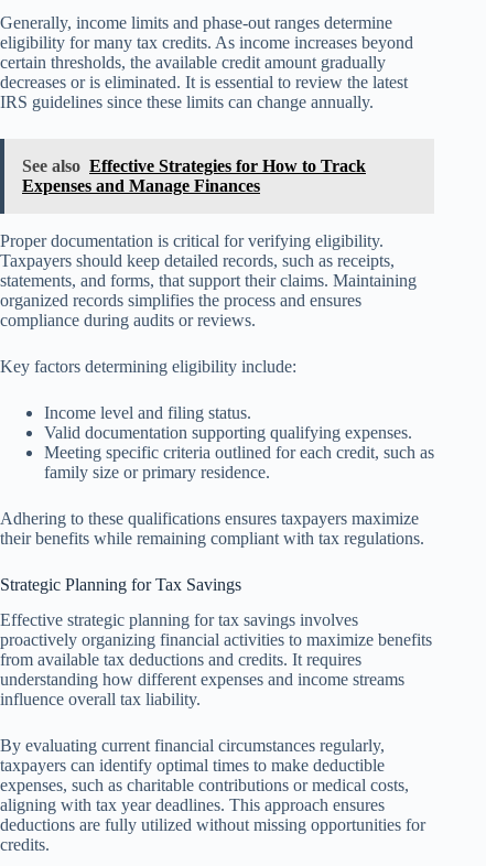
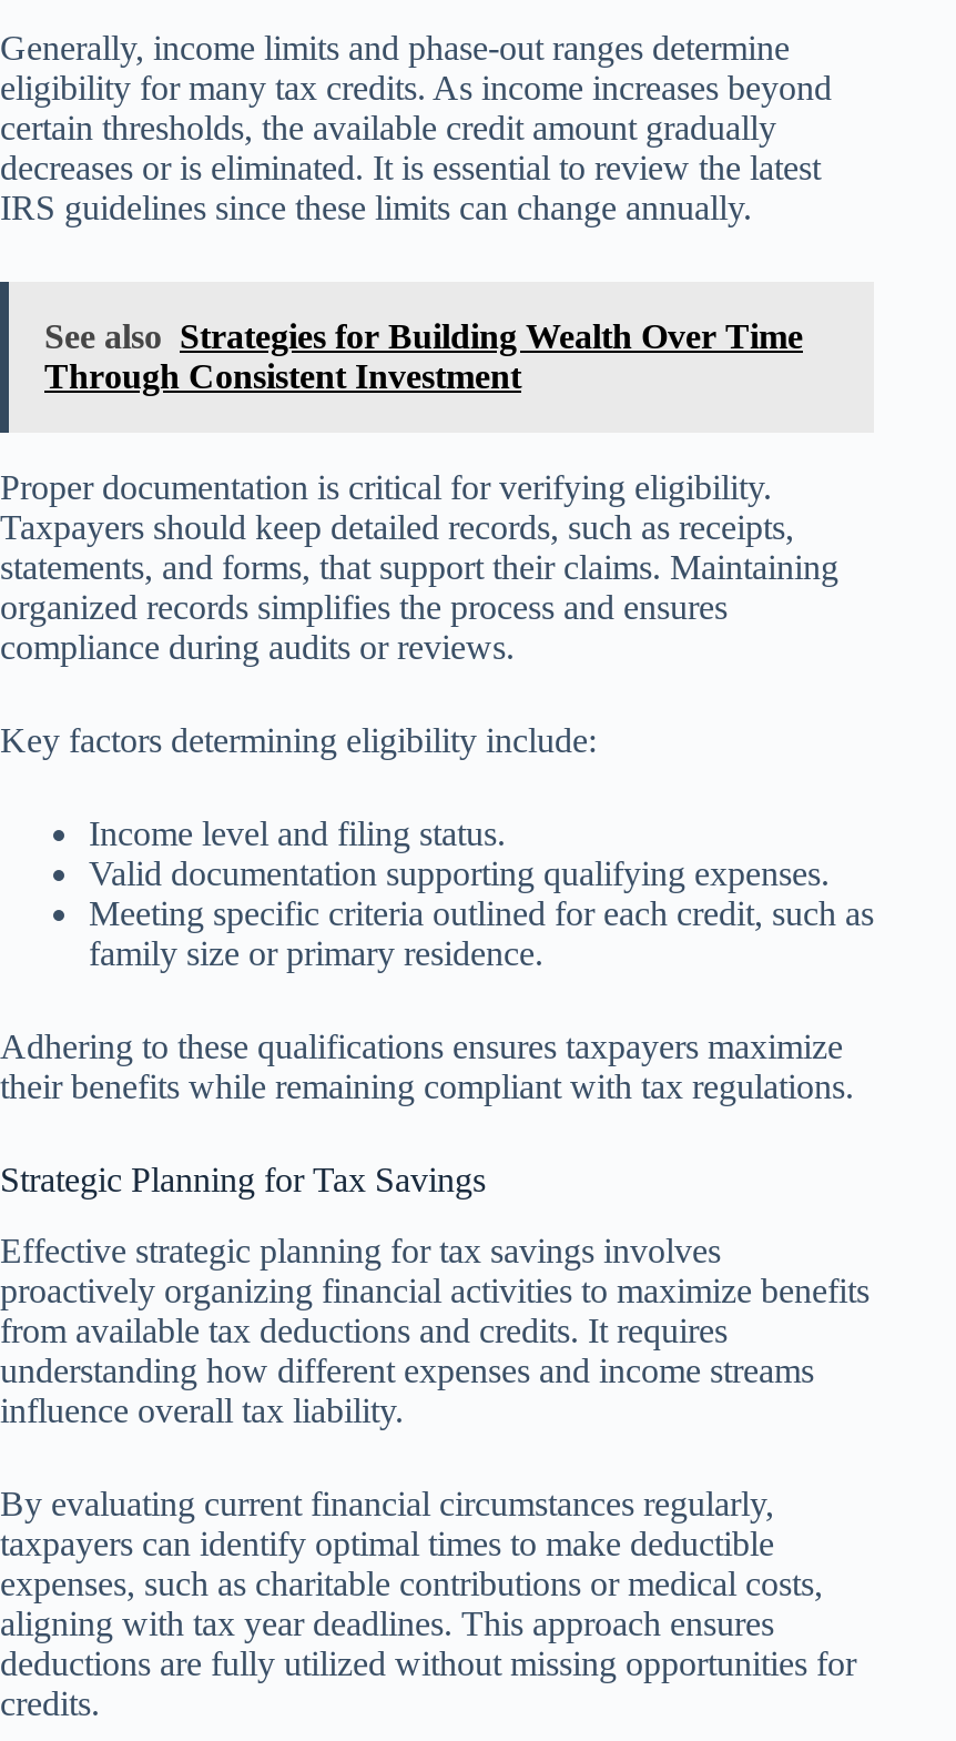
[22,156,366,195] See also Effective Strategies for How to Track | Expenses and Manage Finances -> [44,316,803,394] See also Strategies for Building Wealth Over Time | Through Consistent Investment

